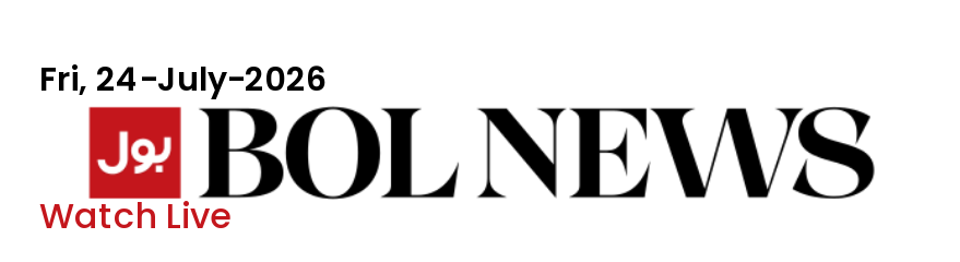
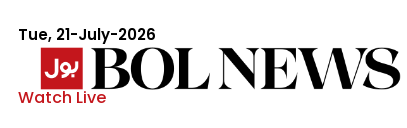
[39,56,328,102] Fri, 24-July-2026 -> [18,24,156,45] Tue, 21-July-2026

